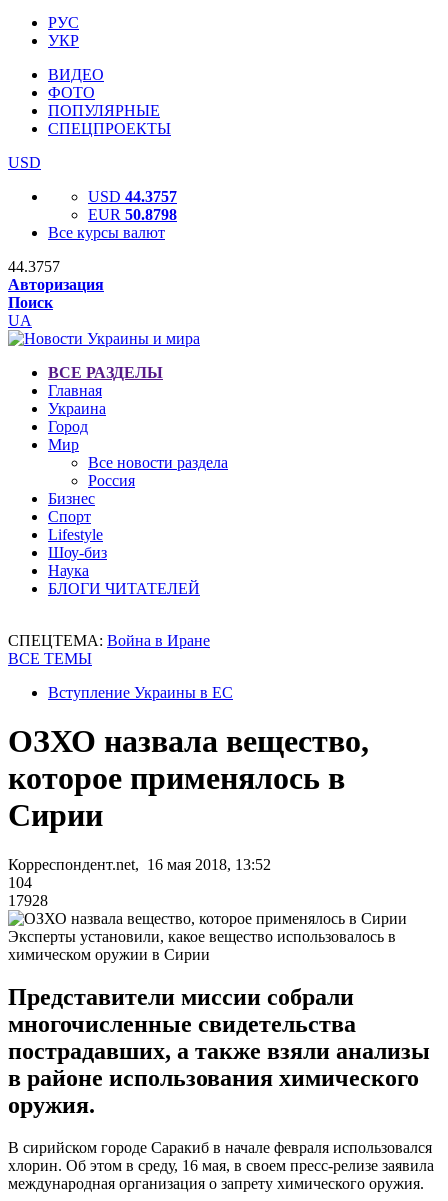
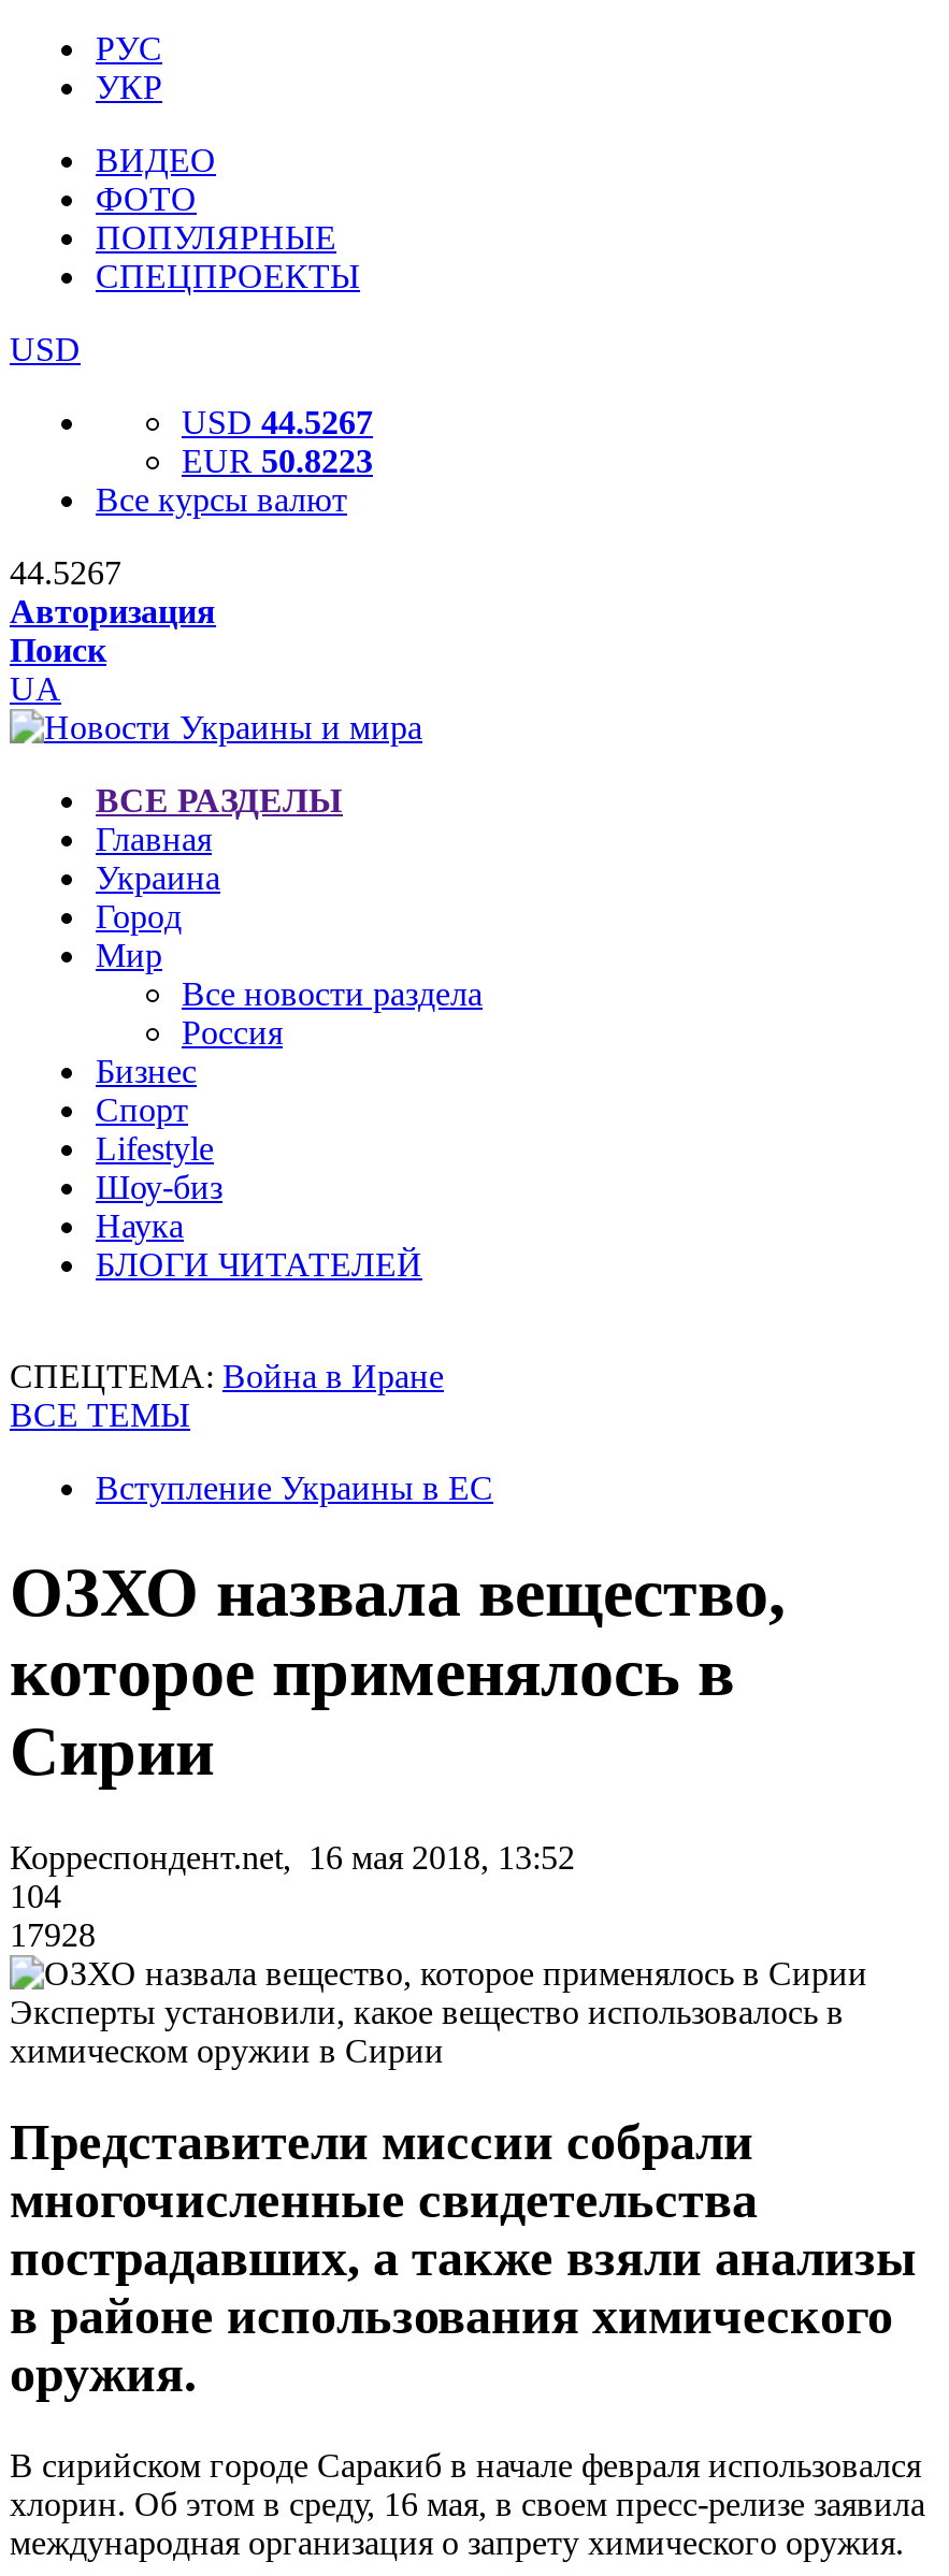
[88,188,177,205] USD 44.3757 -> [182,404,373,440] USD 44.5267
[88,206,177,223] EUR 50.8798 -> [182,443,373,479] EUR 50.8223
[8,258,60,275] 44.3757 -> [10,554,121,591] 44.5267

